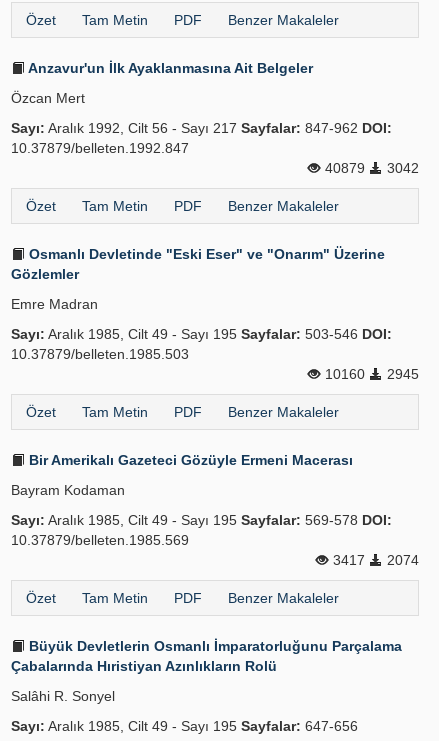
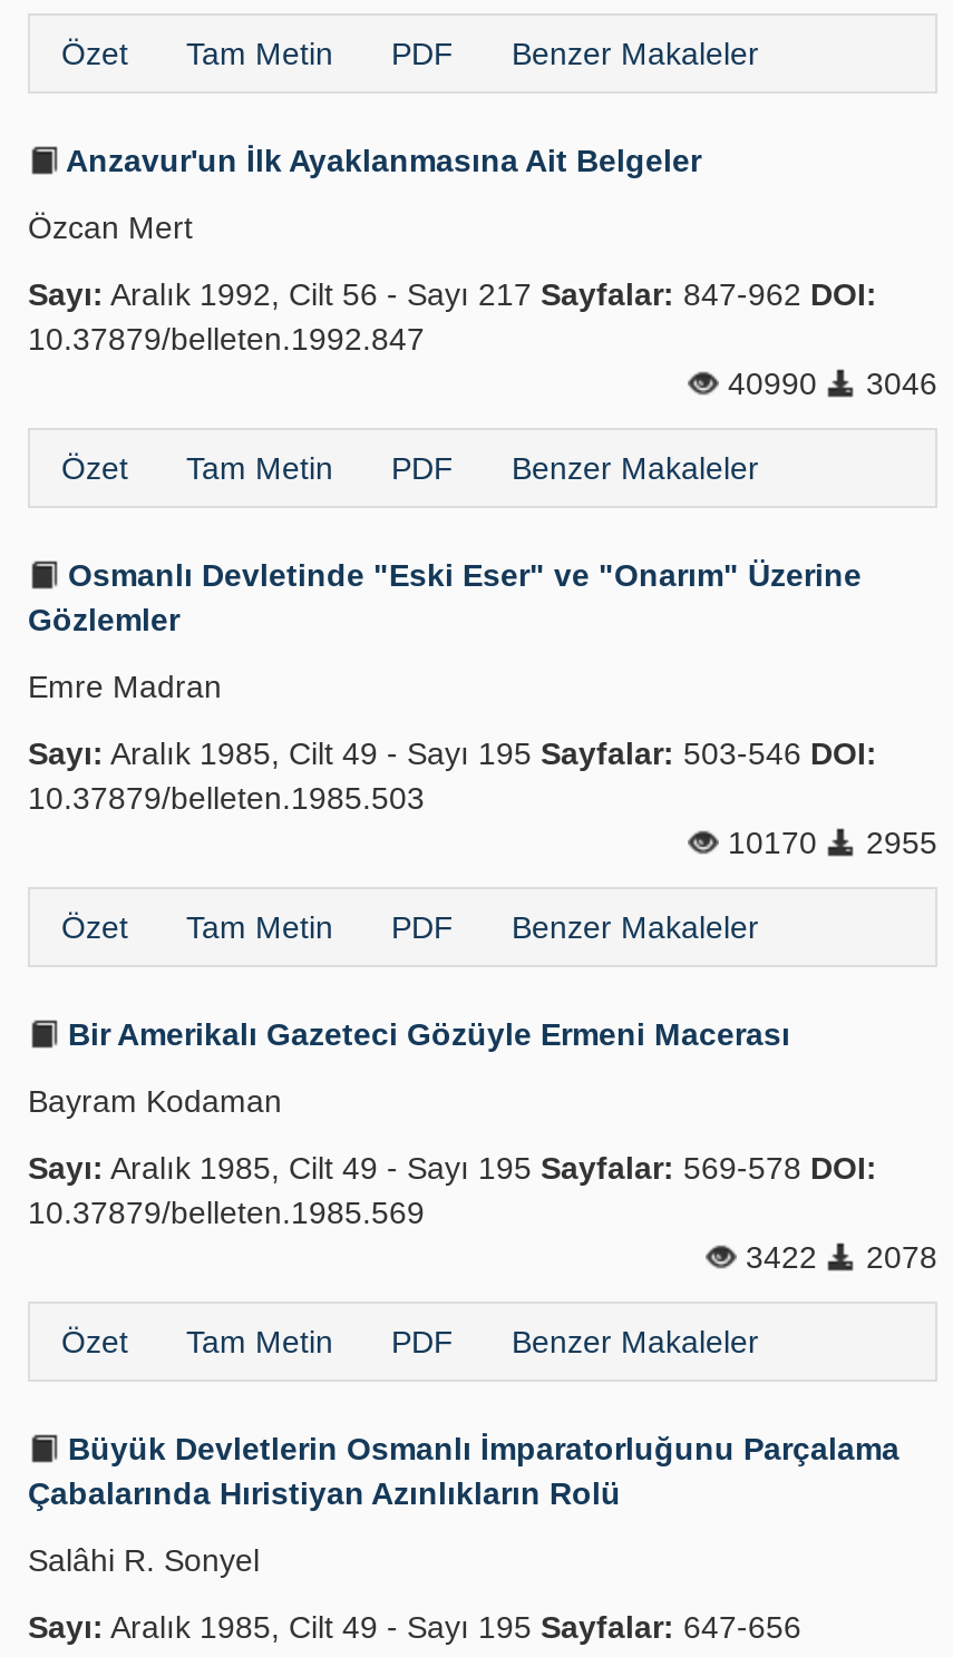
[321,160,369,176] 40879 -> [719,365,826,401] 40990
[383,160,419,176] 3042 -> [857,365,937,401] 3046
[321,366,369,382] 10160 -> [719,825,826,860] 10170
[383,366,419,382] 2945 -> [857,825,937,860] 2955
[329,552,369,568] 3417 -> [737,1239,826,1275] 3422
[383,552,419,568] 2074 -> [857,1239,937,1275] 2078

